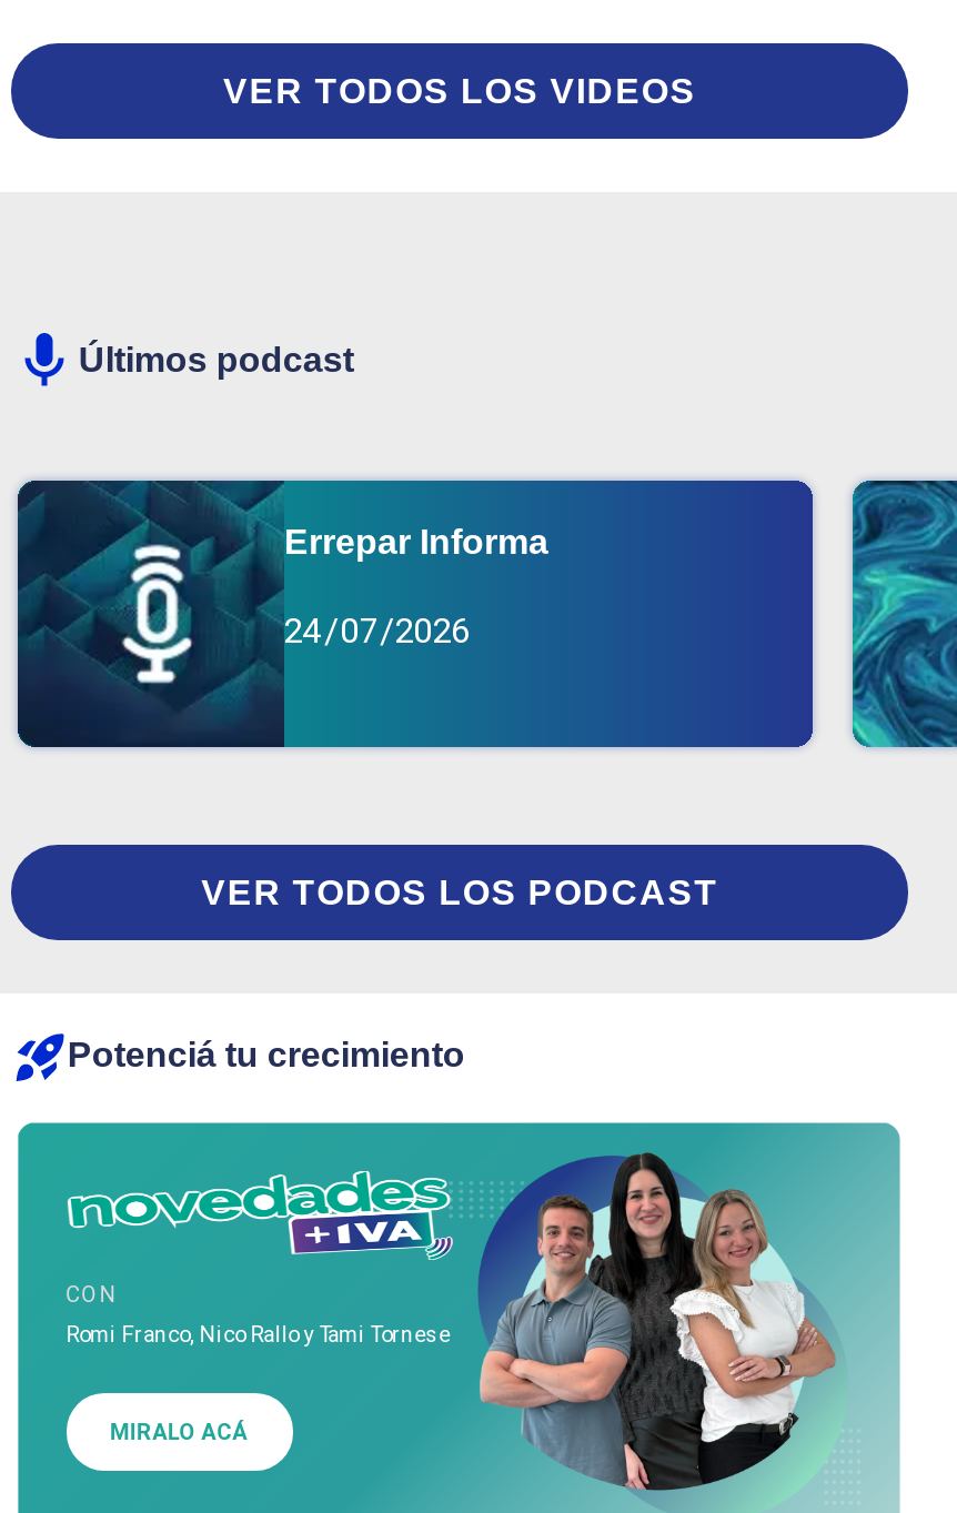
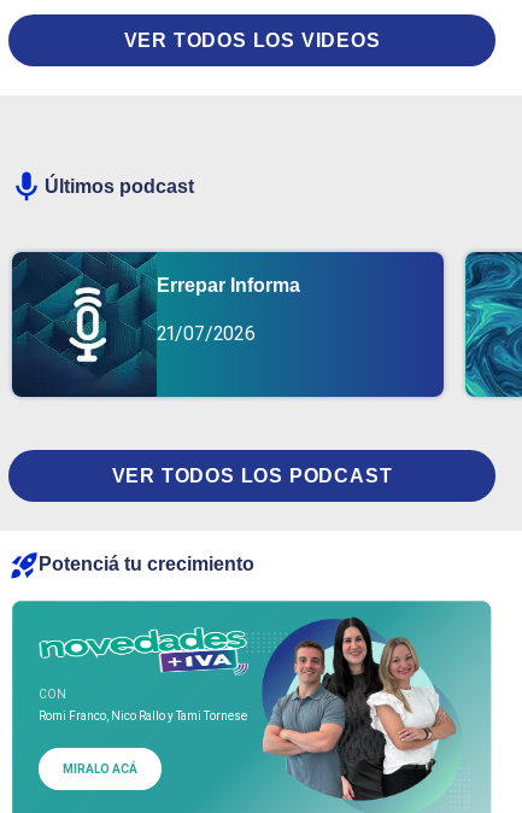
[284,609,473,651] 24/07/2026 -> [157,322,256,345] 21/07/2026

